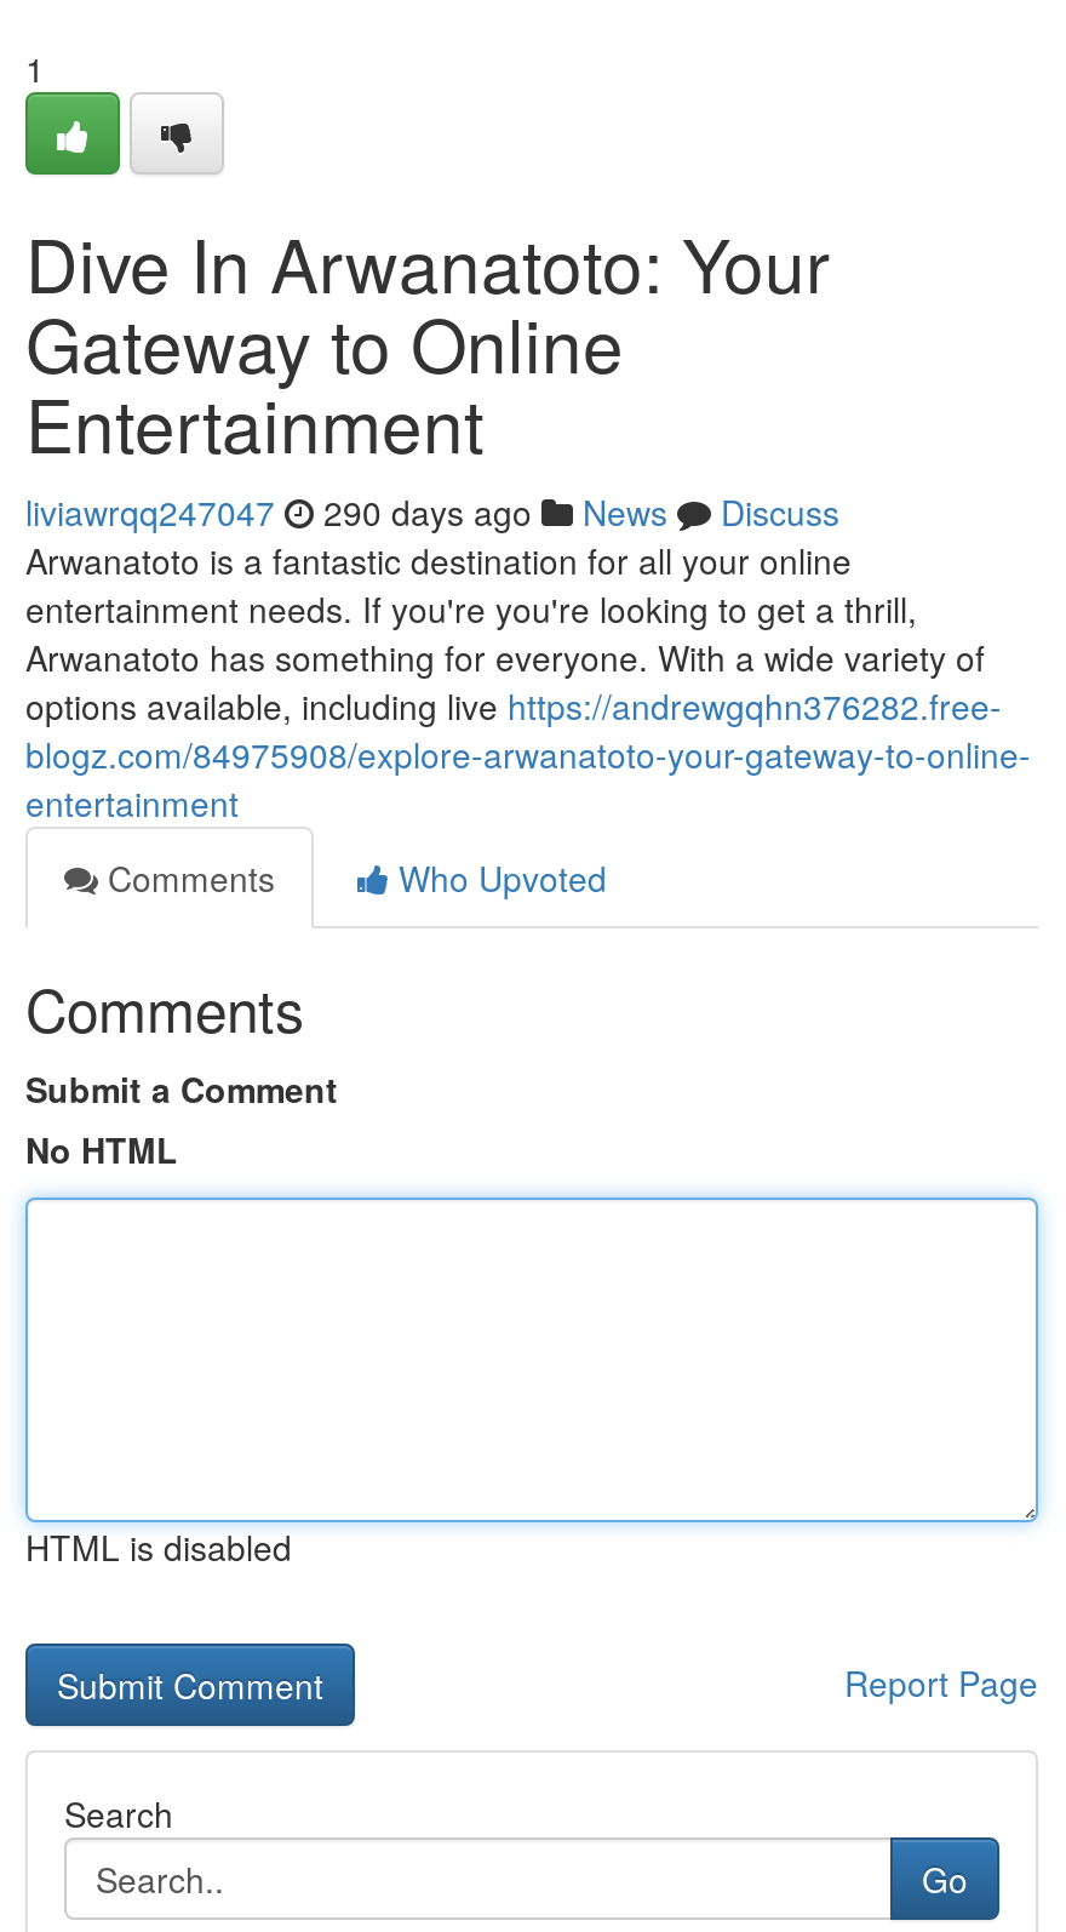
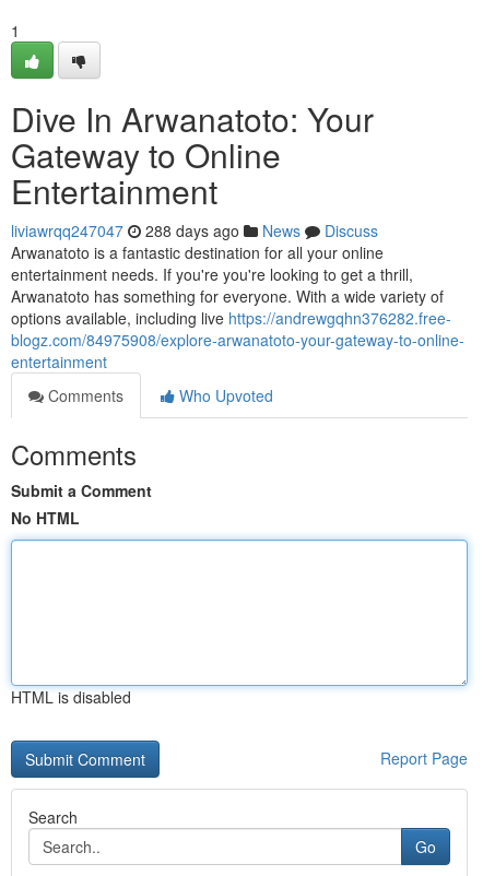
[25,487,839,536] liviawrqq247047 290 days ago News Discuss -> [11,220,378,241] liviawrqq247047 288 days ago News Discuss

